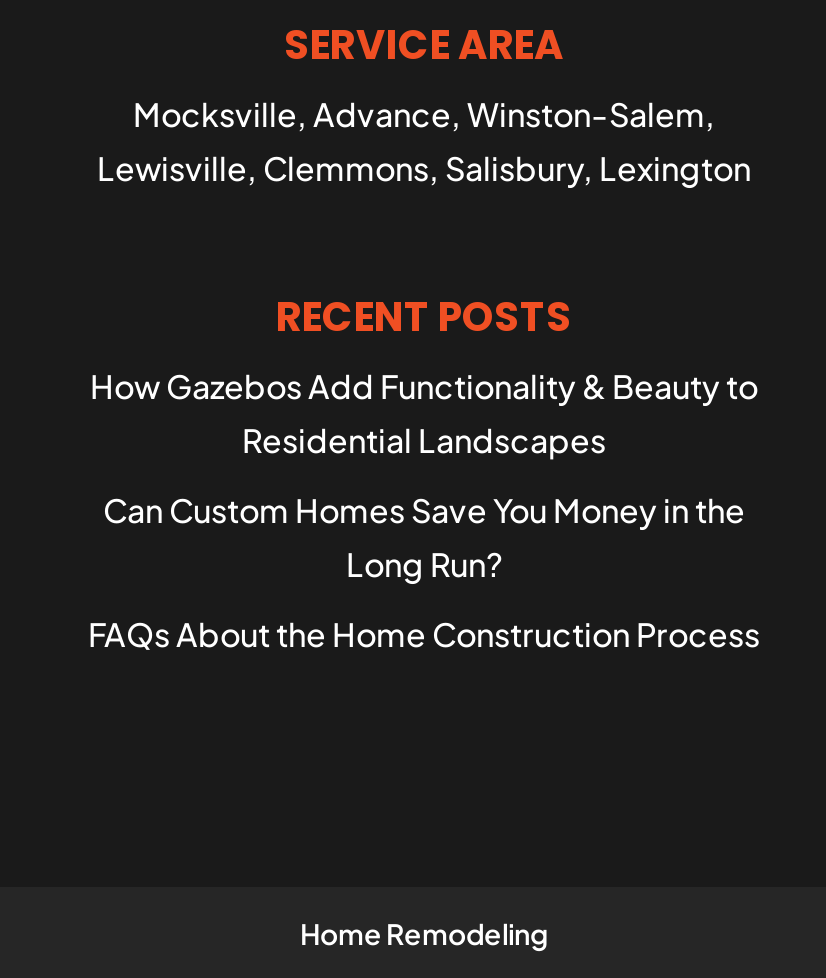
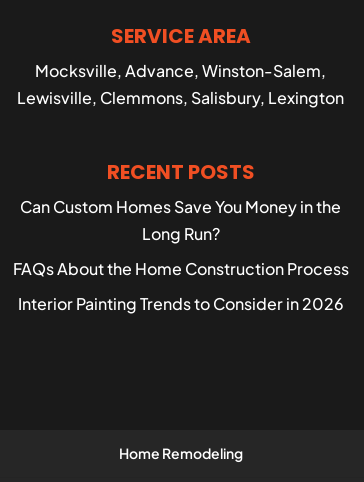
[90,365,758,461] How Gazebos Add Functionality & Beauty to | Residential Landscapes -> none
moved [88,489,760,655] -> [13,196,349,279]: Can Custom Homes Save You Money in the | Long Run? | FAQs About the Home Construction Process
none -> [18,293,344,314] Interior Painting Trends to Consider in 2026

